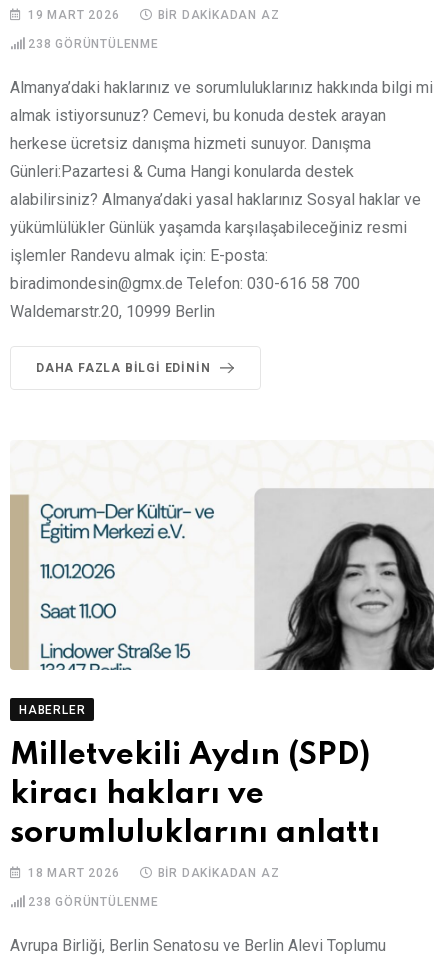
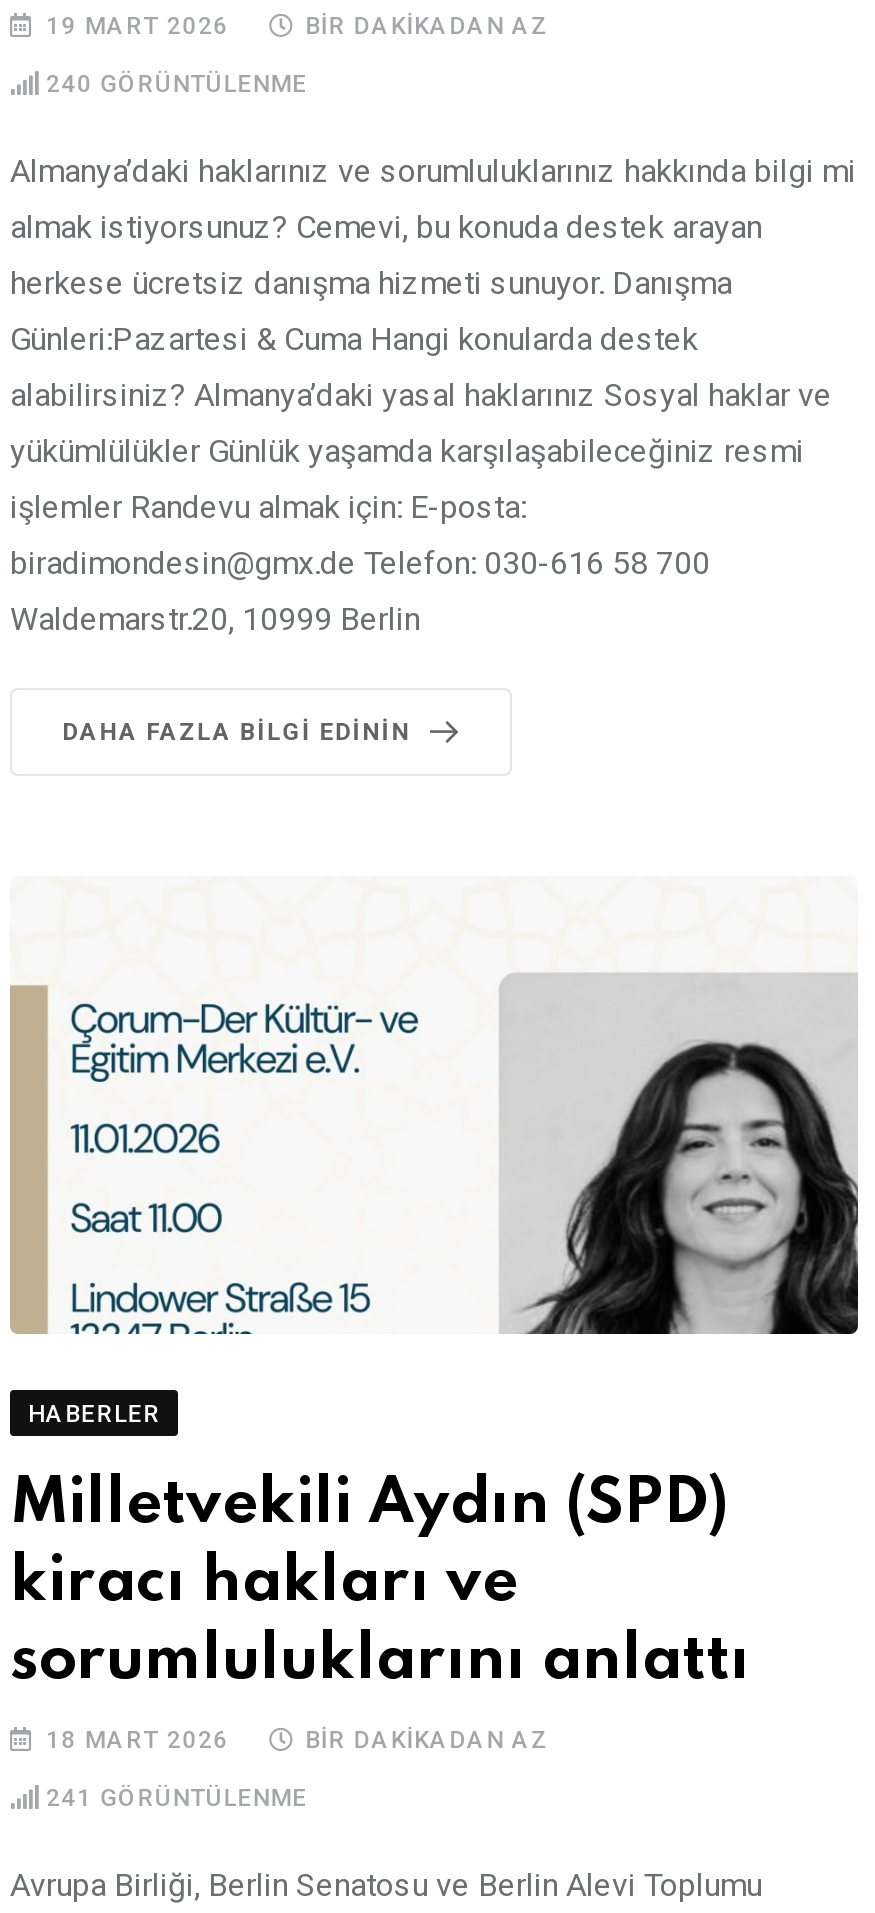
[28,37,159,51] 238 GÖRÜNTÜLENME -> [46,69,308,97] 240 GÖRÜNTÜLENME
[28,895,159,909] 238 GÖRÜNTÜLENME -> [46,1785,308,1813] 241 GÖRÜNTÜLENME

